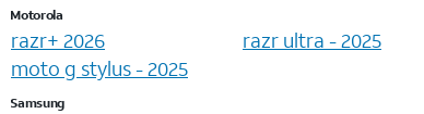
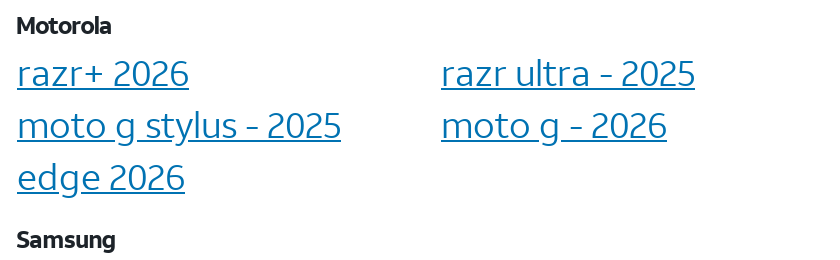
none -> [17,100,667,200] moto g - 2026 | edge 2026

